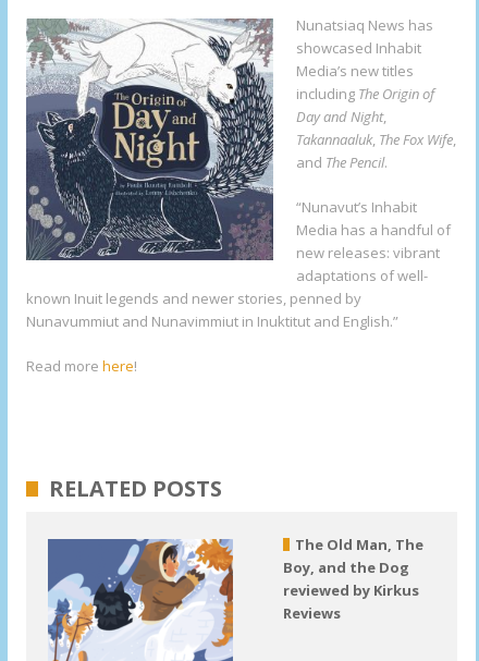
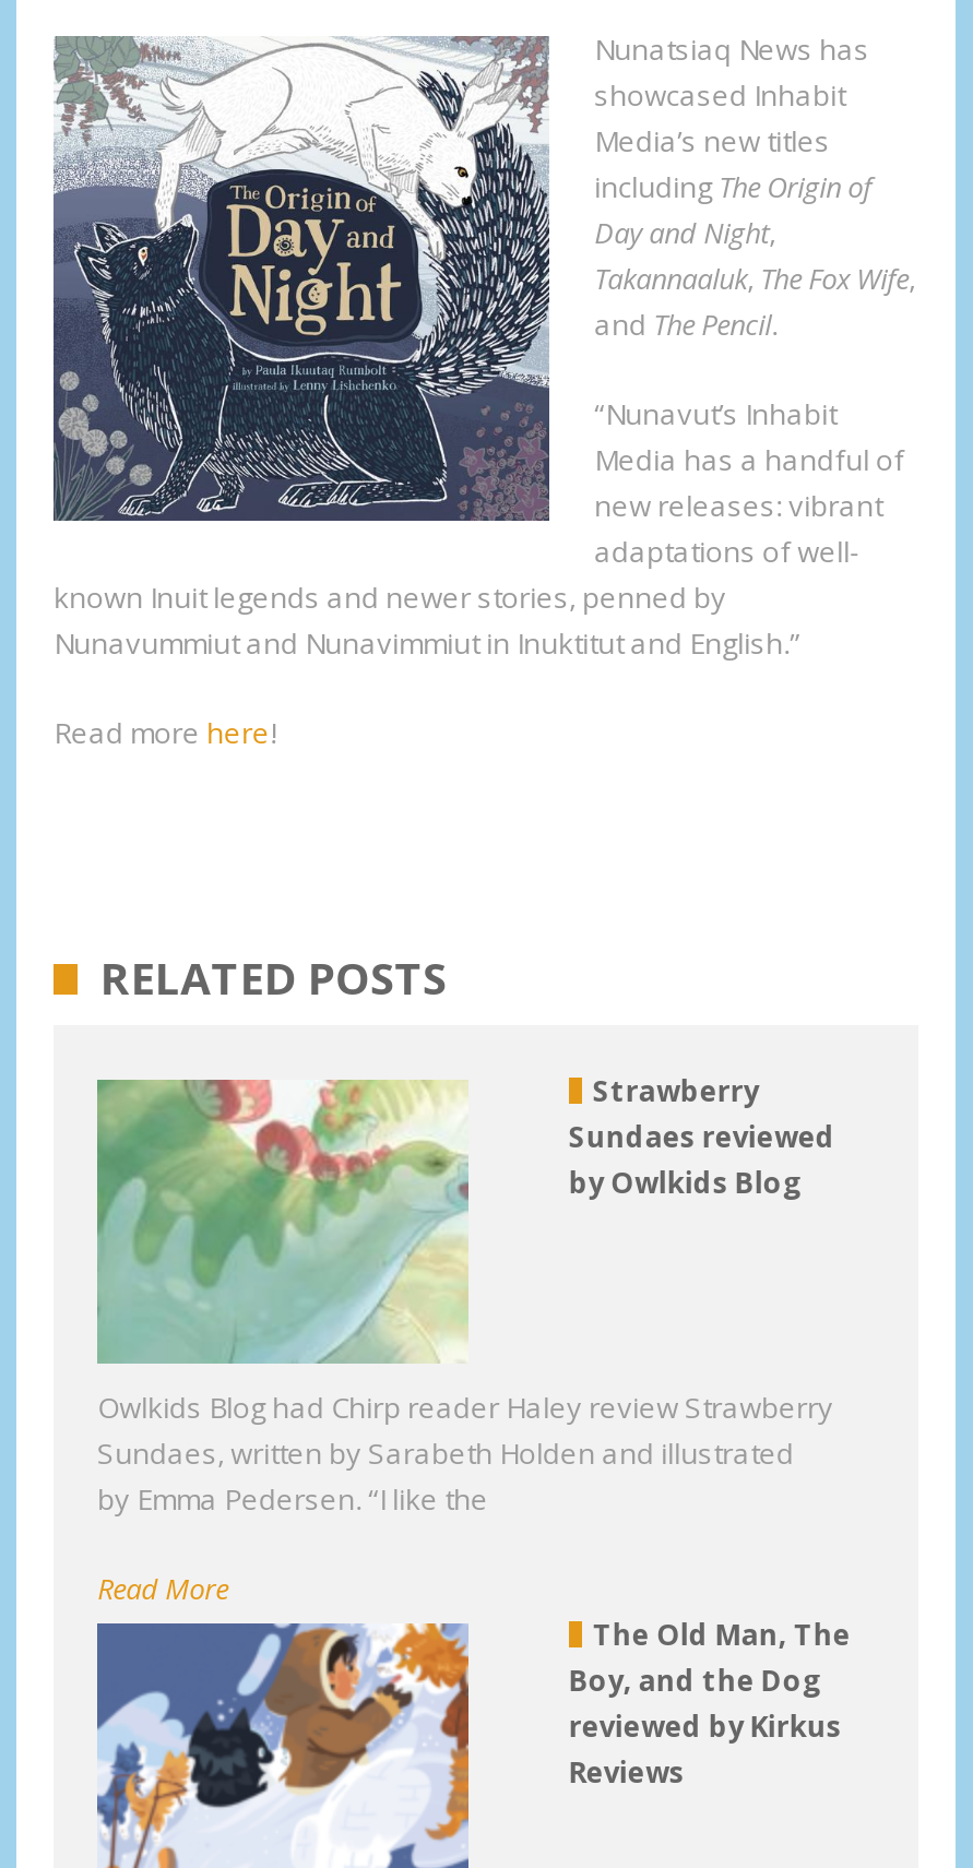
none -> [95,1078,834,1609] [image] | Owlkids Blog had Chirp reader Haley review Strawberry | Sundaes, written by Sarabeth Holden and illustrated | by Emma Pedersen. “I like the | Read More
none -> [569,1072,835,1203] Strawberry | Sundaes reviewed | by Owlkids Blog

